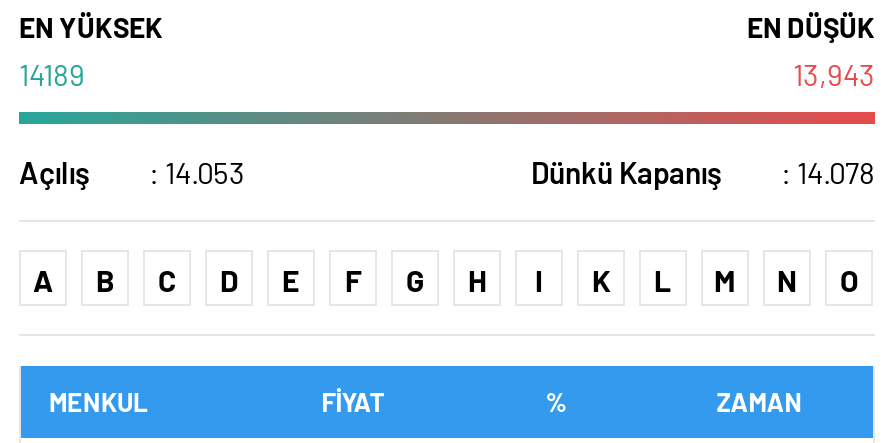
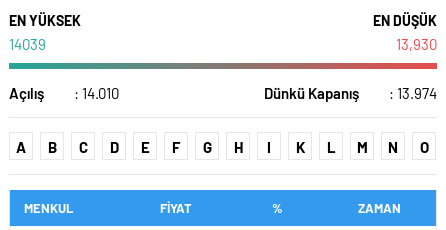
[19,56,85,92] 14189 -> [9,35,46,53] 14039
[793,56,875,92] 13,943 -> [396,35,437,53] 13,930
[19,154,245,190] Açılış : 14.053 -> [9,84,119,102] Açılış : 14.010
[531,154,875,190] Dünkü Kapanış : 14.078 -> [264,84,437,102] Dünkü Kapanış : 13.974

